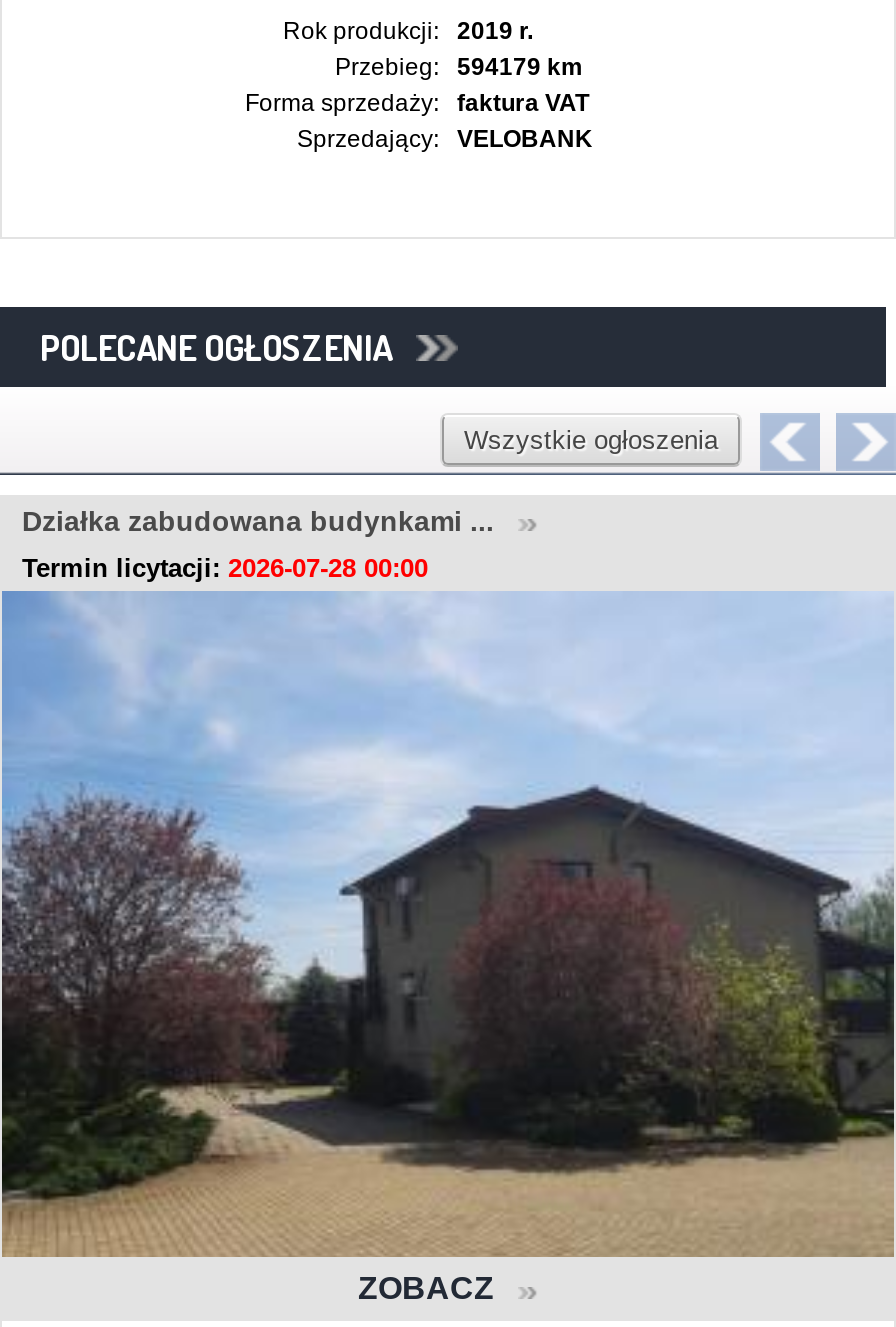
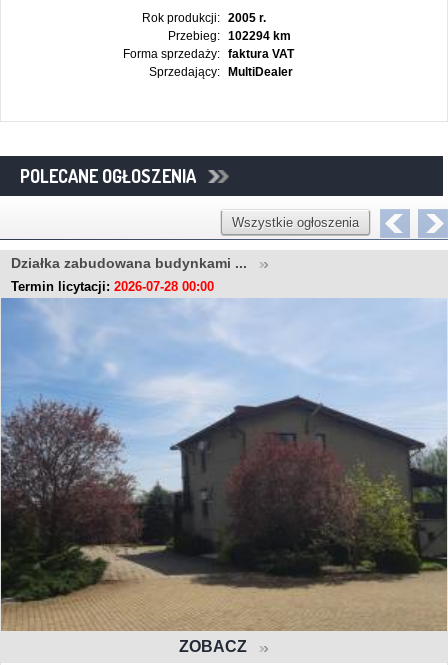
[283,16,533,44] Rok produkcji: 2019 r. -> [141,11,266,25] Rok produkcji: 2005 r.
[335,52,583,80] Przebieg: 594179 km -> [167,29,291,43] Przebieg: 102294 km
[457,124,593,152] VELOBANK -> [228,65,293,79] MultiDealer

